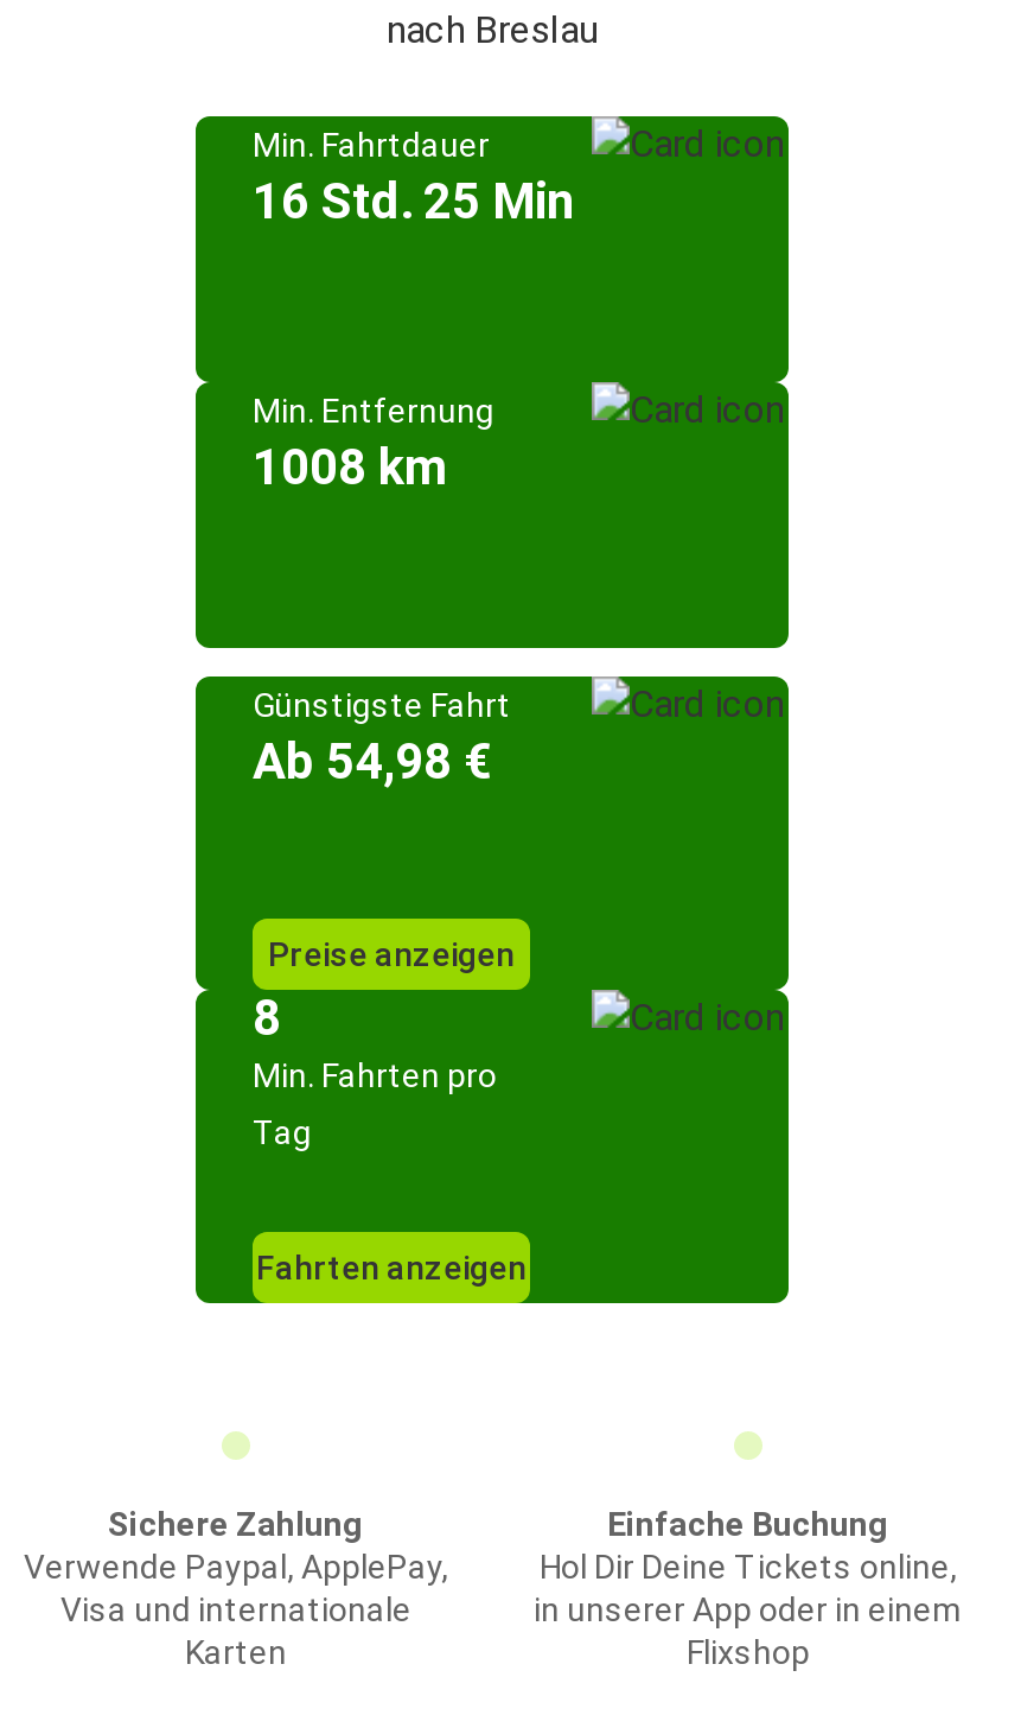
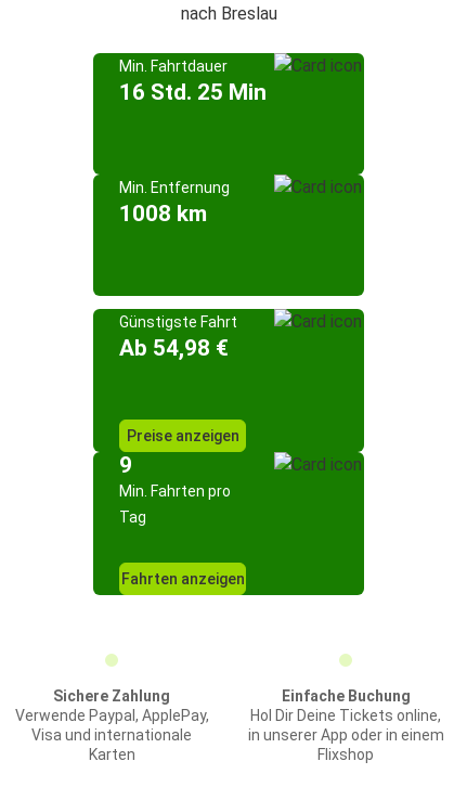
[253,990,281,1047] 8 -> [119,452,132,478] 9

